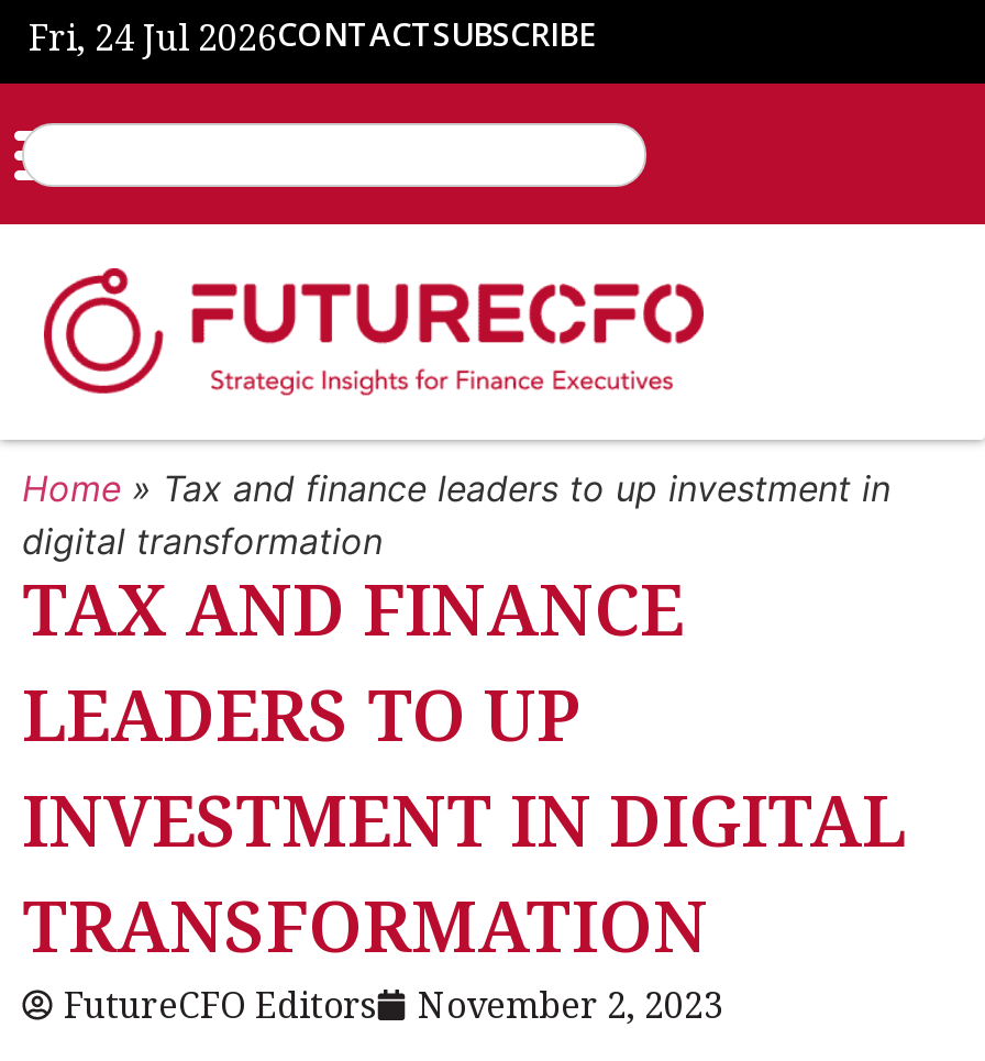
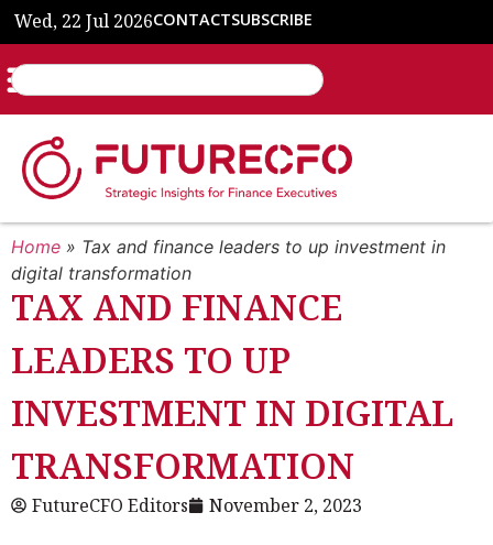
[29,13,596,62] Fri, 24 Jul 2026CONTACTSUBSCRIBE -> [14,9,313,33] Wed, 22 Jul 2026CONTACTSUBSCRIBE

